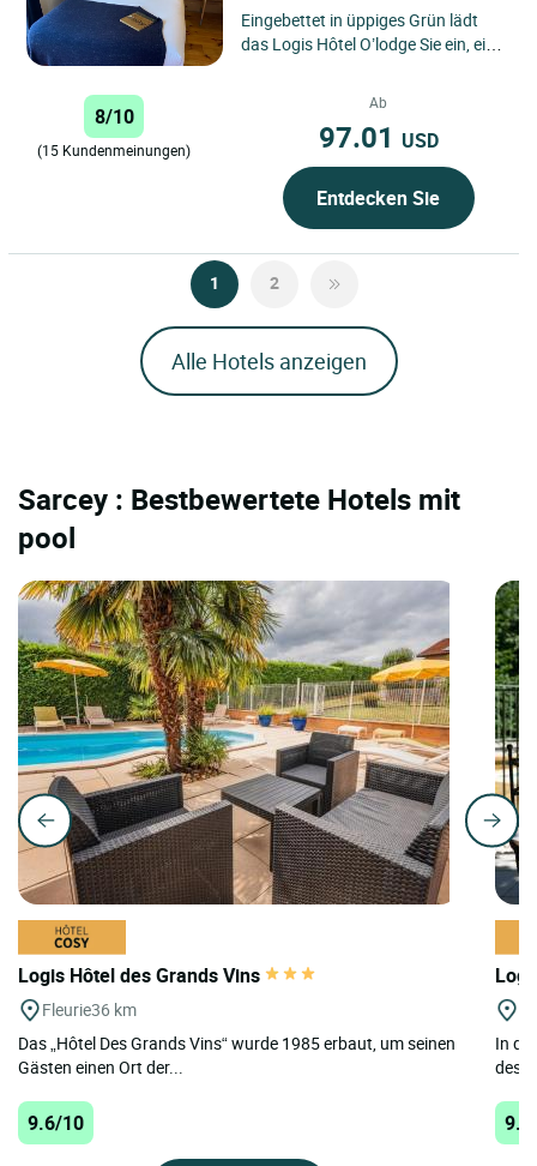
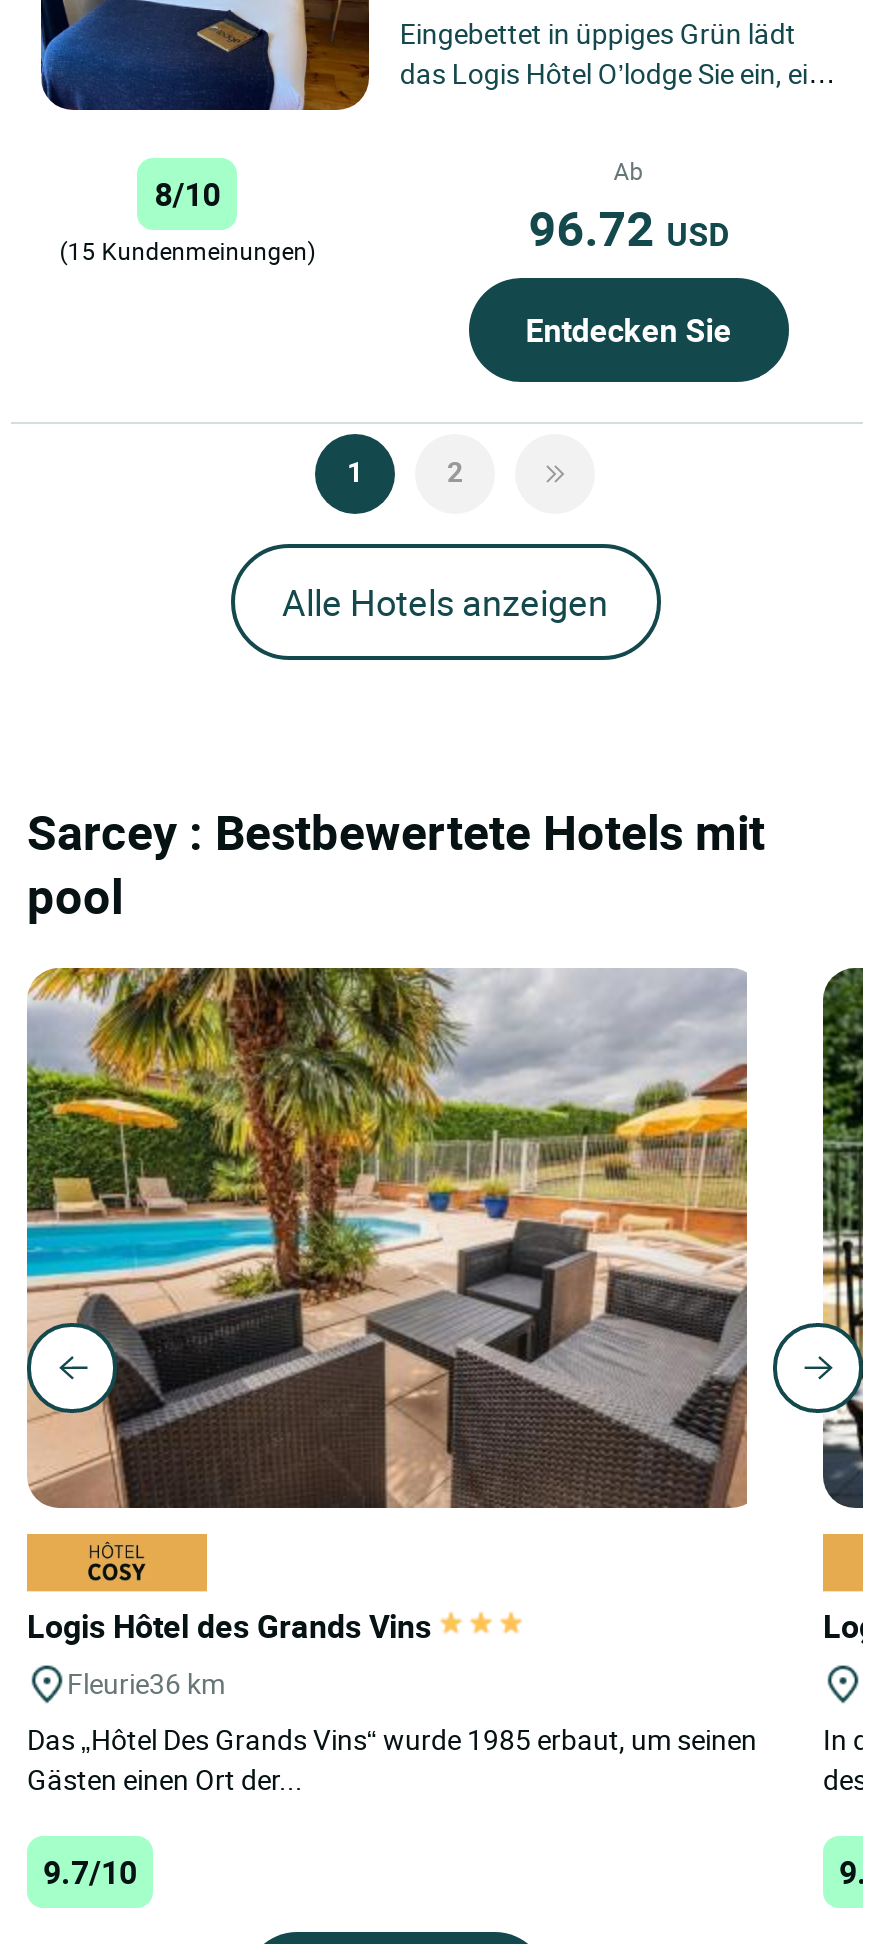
[318,117,438,156] 97.01 USD -> [528,196,728,260] 96.72 USD
[28,1110,84,1136] 9.6/10 -> [43,1851,137,1895] 9.7/10

